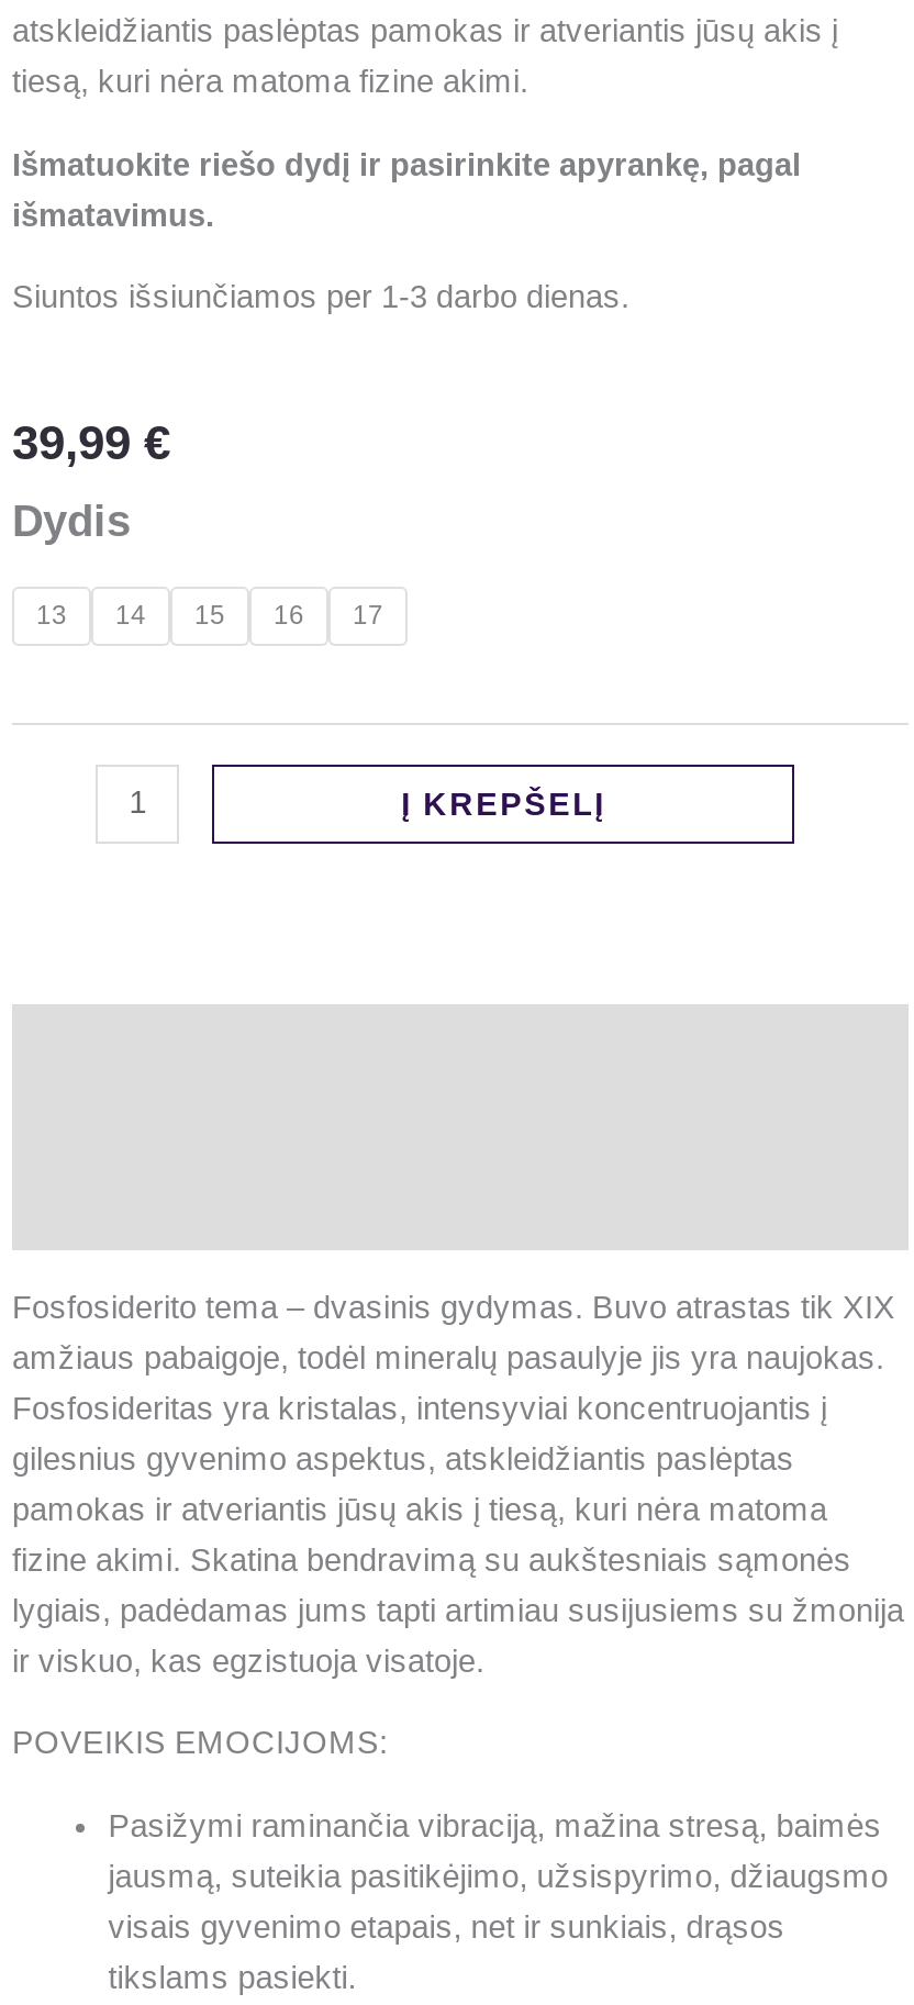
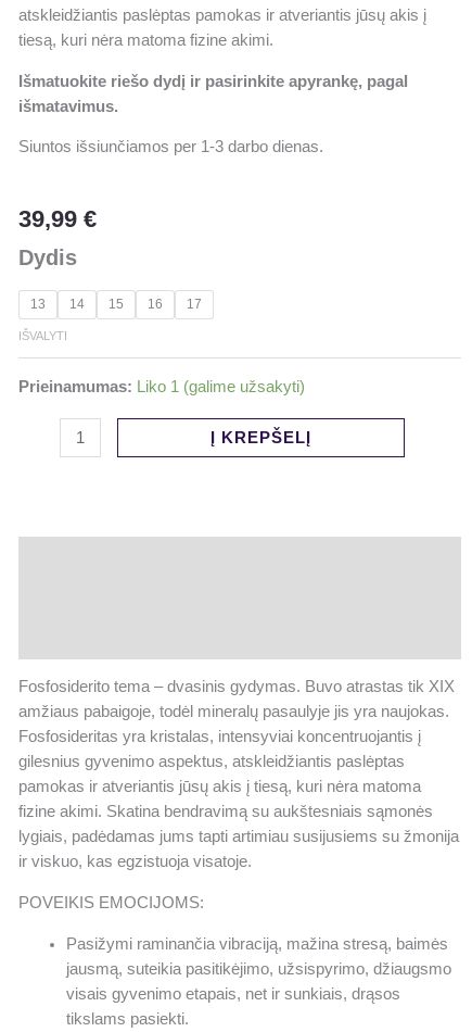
none -> [18,330,305,395] IŠVALYTI | Prieinamumas: Liko 1 (galime užsakyti)

